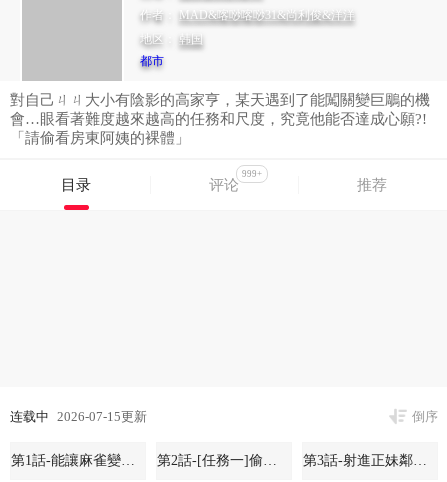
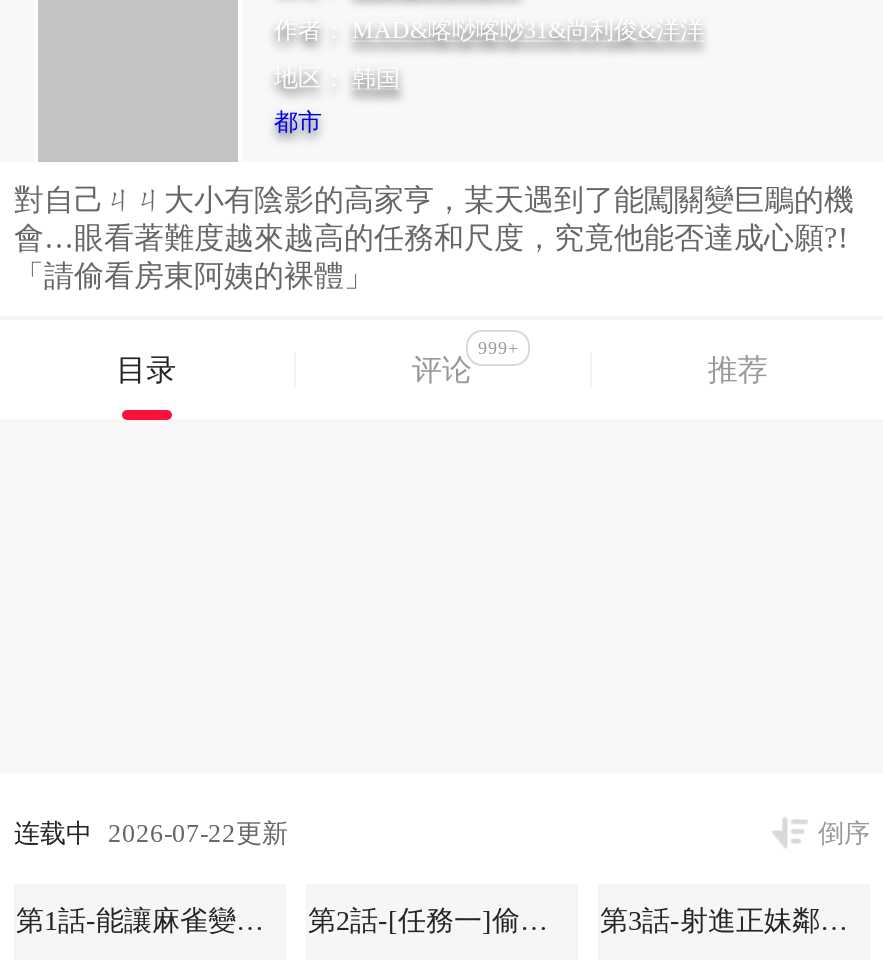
[10,409,147,424] 连载中 2026-07-15更新 -> [14,818,288,848] 连载中 2026-07-22更新

